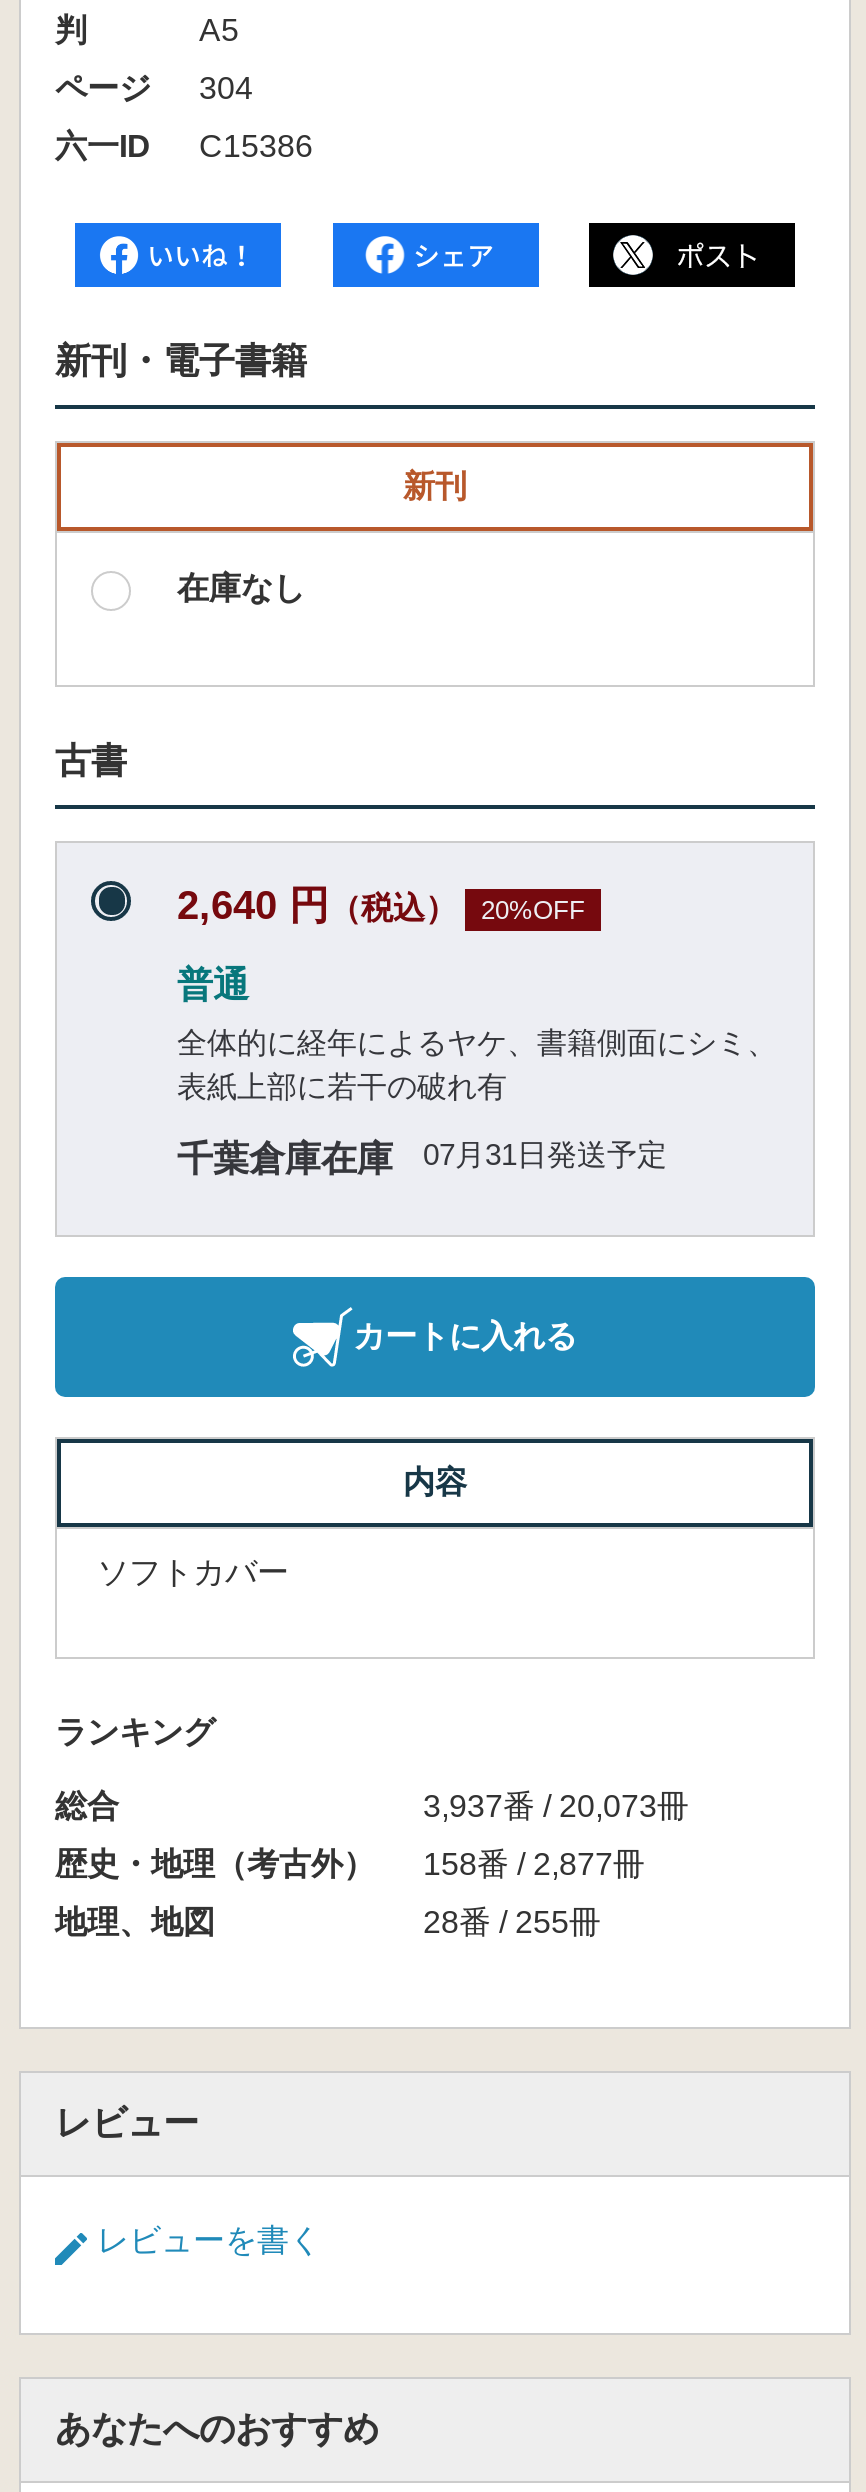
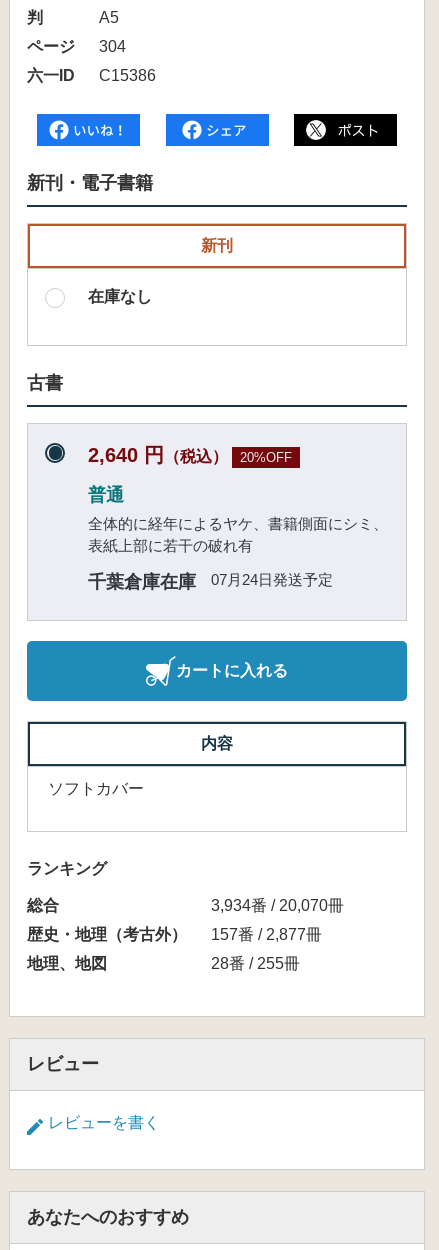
[423,1137,667,1171] 07月31日発送予定 -> [211,571,333,588] 07月24日発送予定
[423,1789,689,1823] 3,937番 / 20,073冊 -> [211,897,344,914] 3,934番 / 20,070冊
[55,1847,645,1881] 歴史・地理（考古外） 158番 / 2,877冊 -> [27,926,322,943] 歴史・地理（考古外） 157番 / 2,877冊

